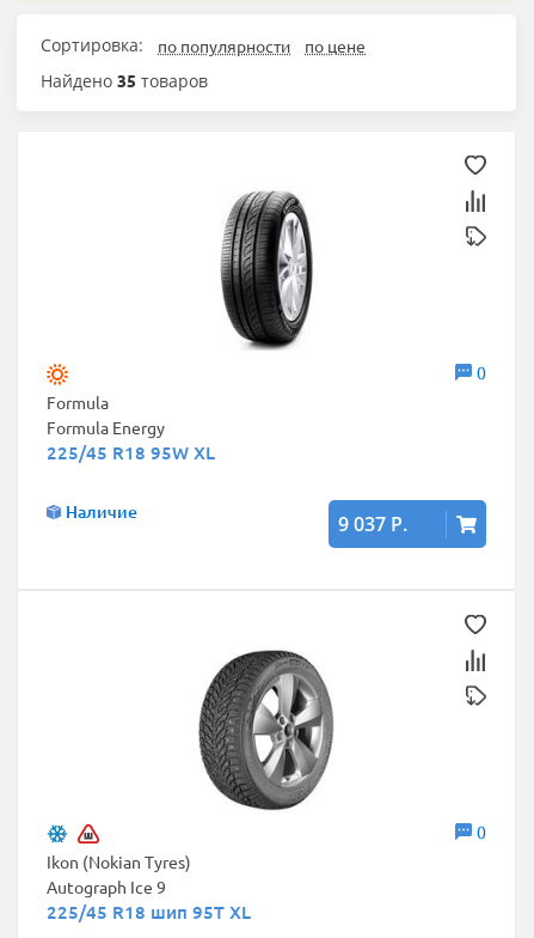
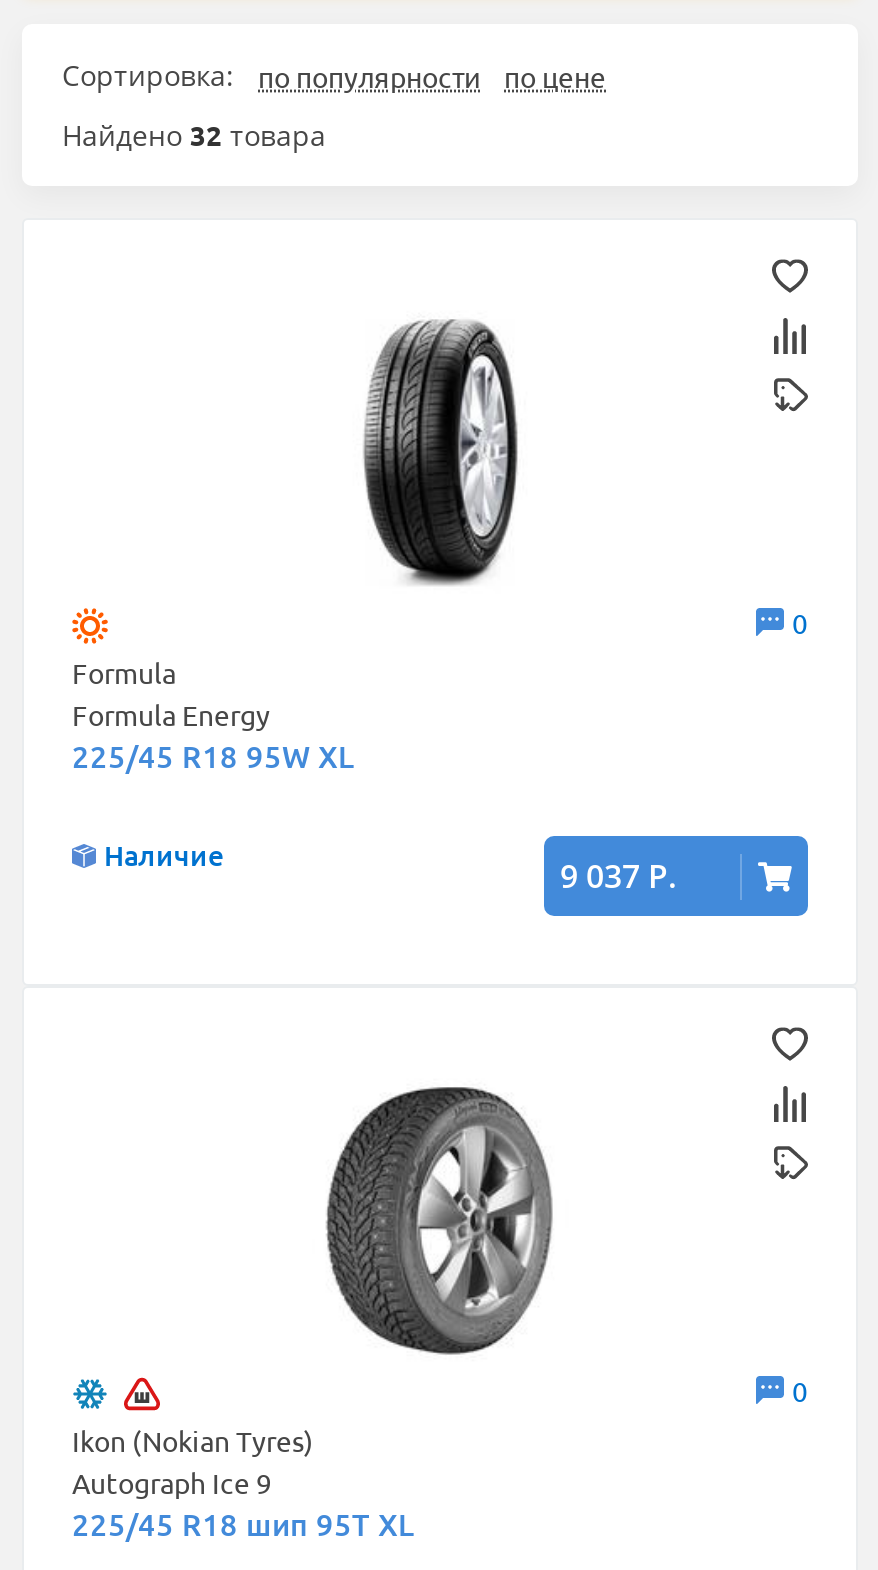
[41,69,208,92] Найдено 35 товаров -> [62,116,326,154] Найдено 32 товара

